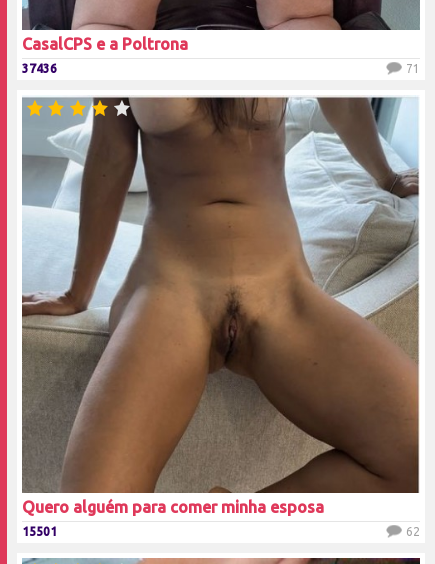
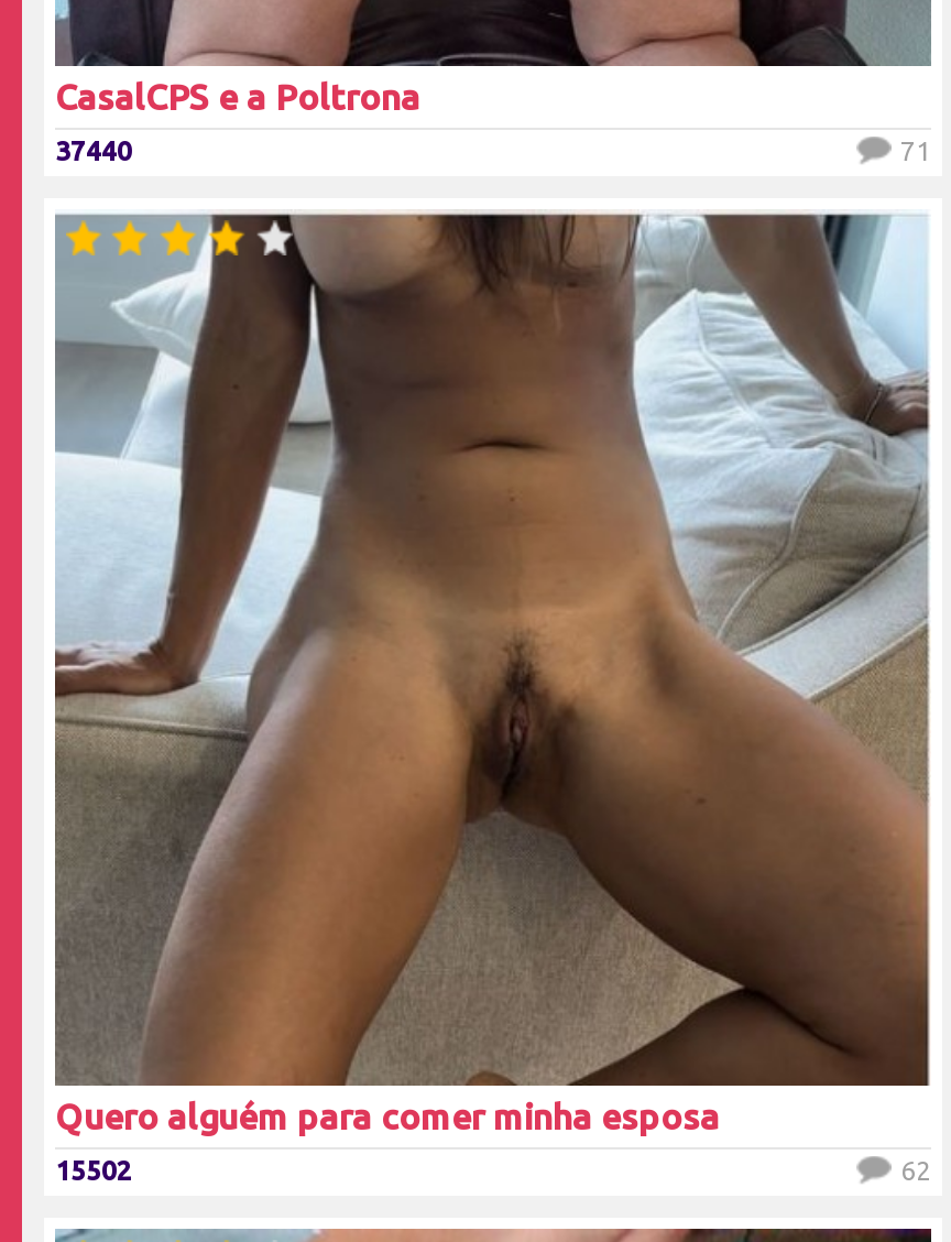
[22,62,57,75] 37436 -> [55,137,132,165] 37440
[22,525,57,538] 15501 -> [55,1156,132,1185] 15502

